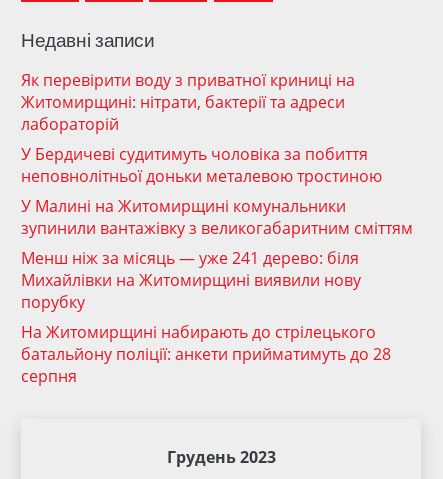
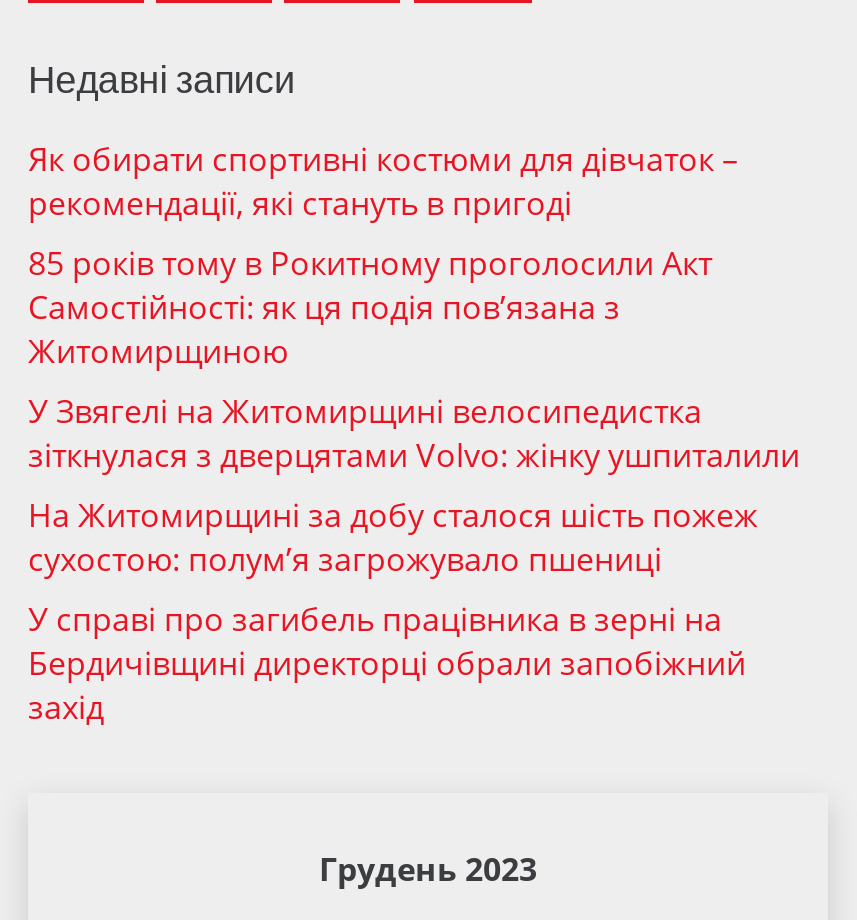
[21,69,413,387] Як перевірити воду з приватної криниці на | Житомирщині: нітрати, бактерії та адреси | лабораторій | У Бердичеві судитимуть чоловіка за побиття | неповнолітньої доньки металевою тростиною | У Малині на Житомирщині комунальники | зупинили вантажівку з великогабаритним сміттям | Менш ніж за місяць — уже 241 дерево: біля | Михайлівки на Житомирщині виявили нову | порубку | На Житомирщині набирають до стрілецького | батальйону поліції: анкети прийматимуть до 28 | серпня -> [28,137,800,729] Як обирати спортивні костюми для дівчаток – | рекомендації, які стануть в пригоді | 85 років тому в Рокитному проголосили Акт | Самостійності: як ця подія пов’язана з | Житомирщиною | У Звягелі на Житомирщині велосипедистка | зіткнулася з дверцятами Volvo: жінку ушпиталили | На Житомирщині за добу сталося шість пожеж | сухостою: полум’я загрожувало пшениці | У справі про загибель працівника в зерні на | Бердичівщині директорці обрали запобіжний | захід

